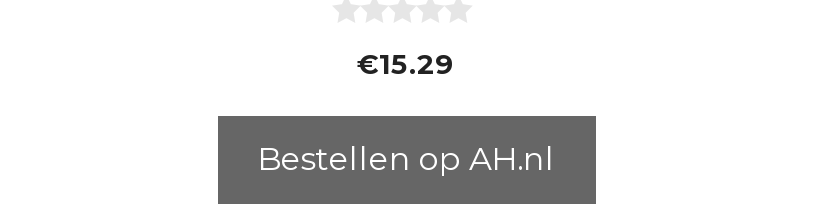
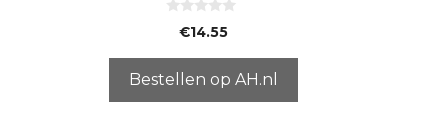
[357,48,455,80] €15.29 -> [178,24,227,40] €14.55

